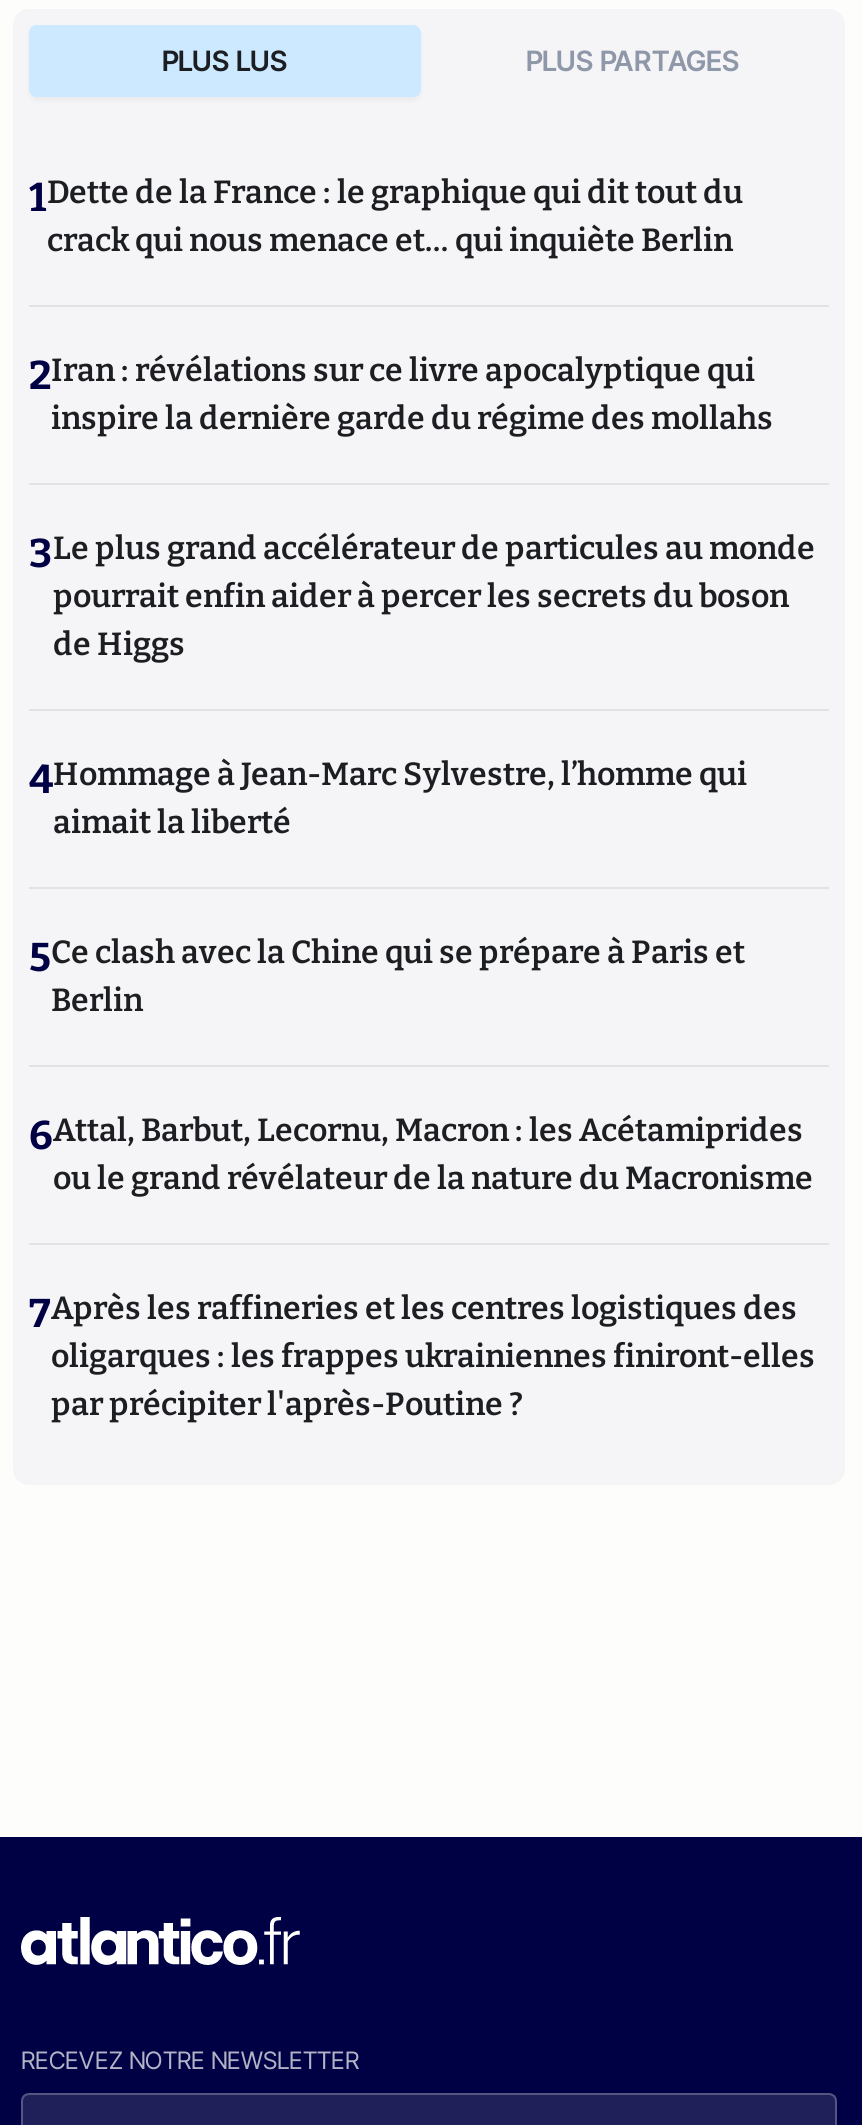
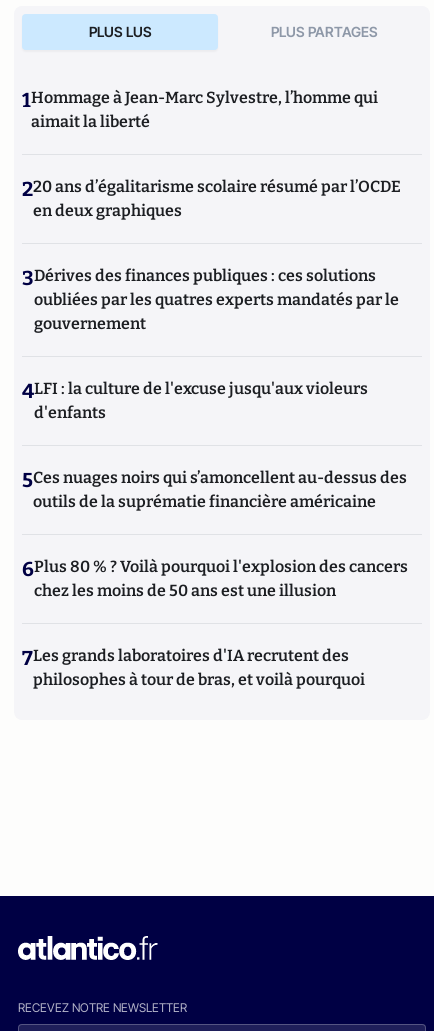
[29,172,815,802] 1Dette de la France : le graphique qui dit tout du | crack qui nous menace et… qui inquiète Berlin | 2Iran : révélations sur ce livre apocalyptique qui | inspire la dernière garde du régime des mollahs | 3Le plus grand accélérateur de particules au monde | pourrait enfin aider à percer les secrets du boson | de Higgs | 4Hommage à Jean-Marc Sylvestre, l’homme qui -> [22,88,378,112] 1Hommage à Jean-Marc Sylvestre, l’homme qui
moved [53,802,291,840] -> [31,112,150,131]: aimait la liberté
[29,932,815,1422] 5Ce clash avec la Chine qui se prépare à Paris et | Berlin | 6Attal, Barbut, Lecornu, Macron : les Acétamiprides | ou le grand révélateur de la nature du Macronisme | 7Après les raffineries et les centres logistiques des | oligarques : les frappes ukrainiennes finiront-elles | par précipiter l'après-Poutine ? -> [22,177,408,689] 220 ans d’égalitarisme scolaire résumé par l’OCDE | en deux graphiques | 3Dérives des finances publiques : ces solutions | oubliées par les quatres experts mandatés par le | gouvernement | 4LFI : la culture de l'excuse jusqu'aux violeurs | d'enfants | 5Ces nuages noirs qui s’amoncellent au-dessus des | outils de la suprématie financière américaine | 6Plus 80 % ? Voilà pourquoi l'explosion des cancers | chez les moins de 50 ans est une illusion | 7Les grands laboratoires d'IA recrutent des | philosophes à tour de bras, et voilà pourquoi

